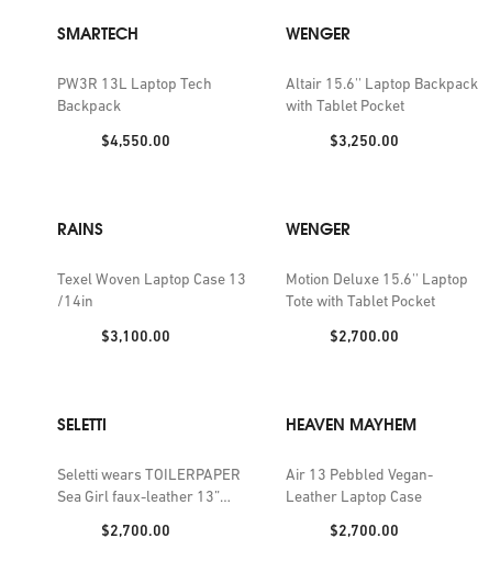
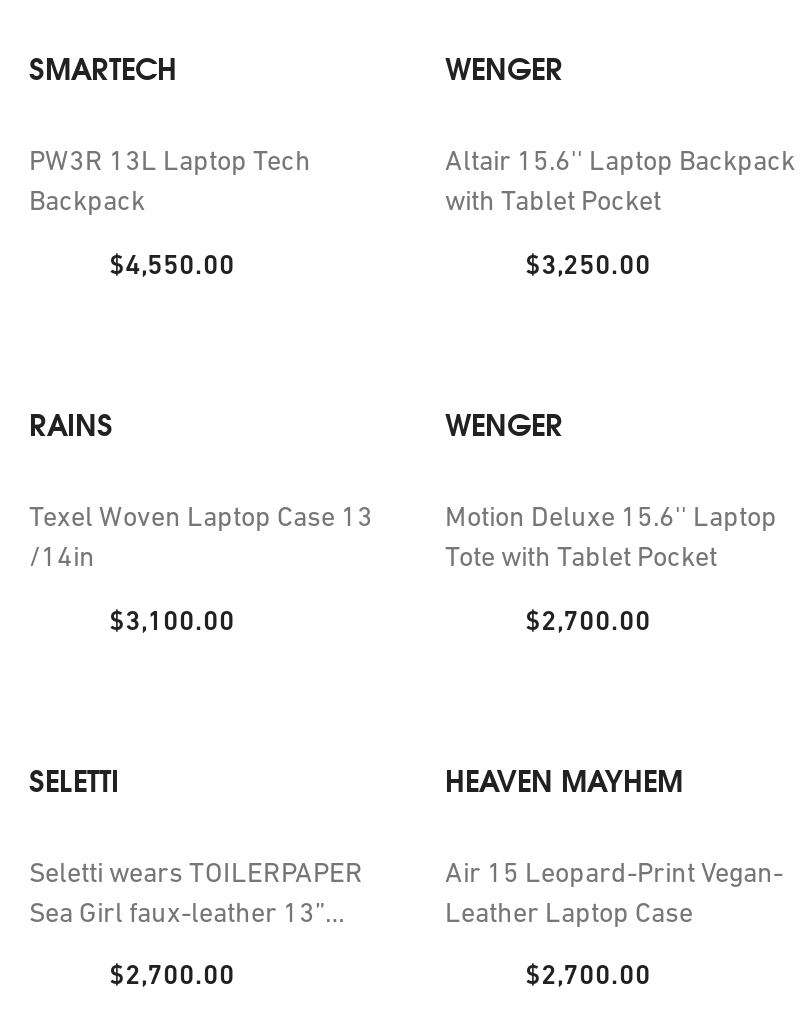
[286,465,433,483] Air 13 Pebbled Vegan- -> [445,856,783,888] Air 15 Leopard-Print Vegan-

